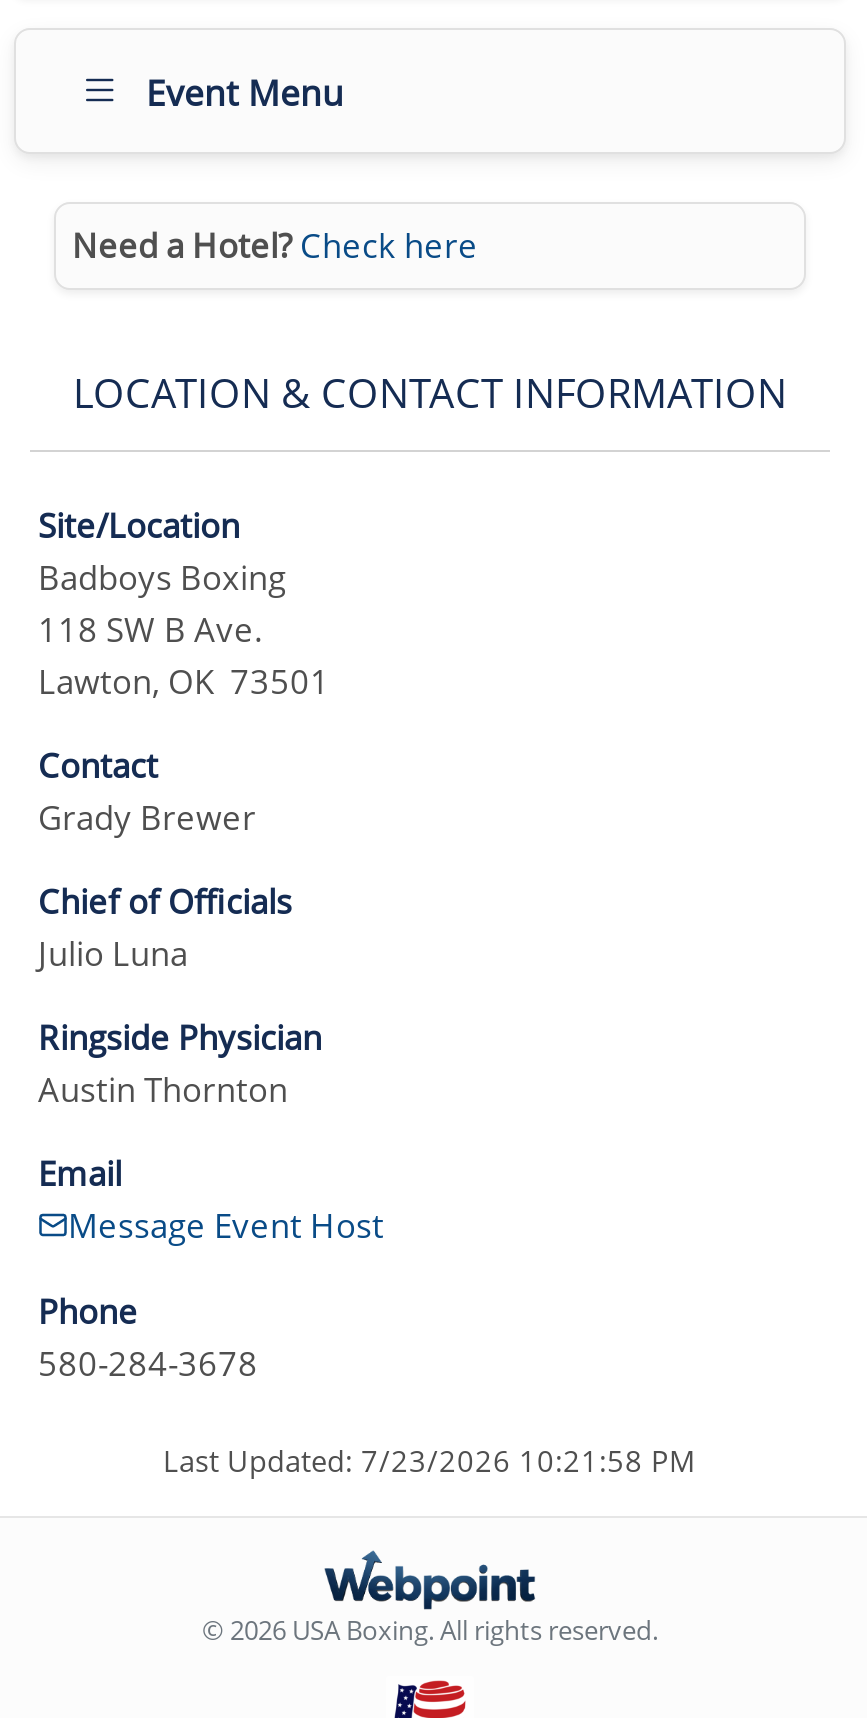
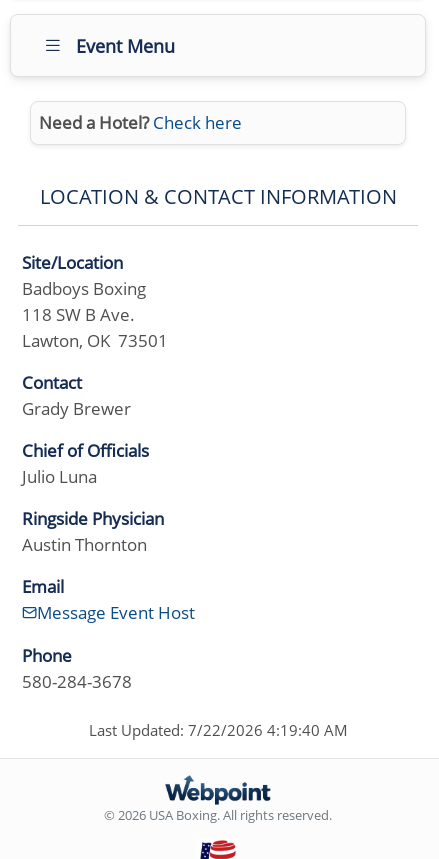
[163,1440,697,1480] Last Updated: 7/23/2026 10:21:58 PM -> [88,720,347,740] Last Updated: 7/22/2026 4:19:40 AM

